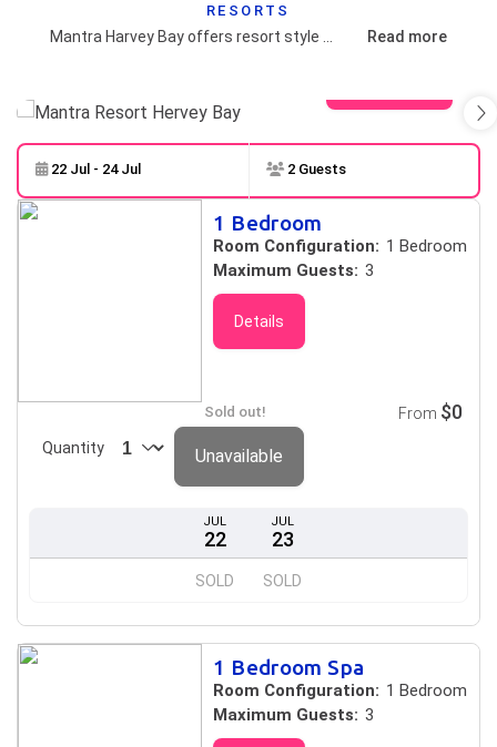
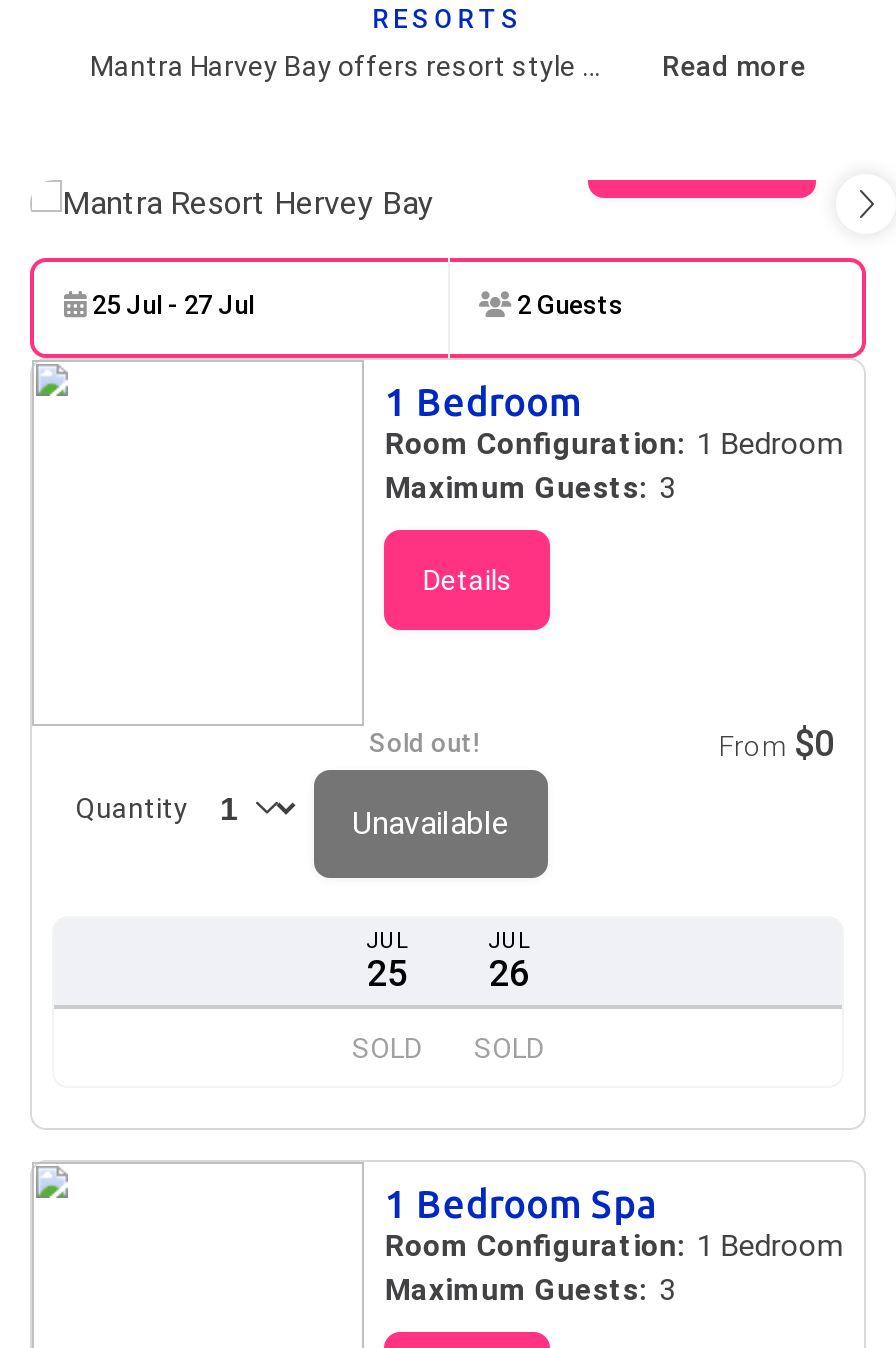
[51,161,141,177] 22 Jul - 24 Jul -> [92,290,254,320] 25 Jul - 27 Jul
[204,528,226,551] 22 -> [367,952,407,994] 25
[271,528,293,551] 23 -> [489,952,529,994] 26

